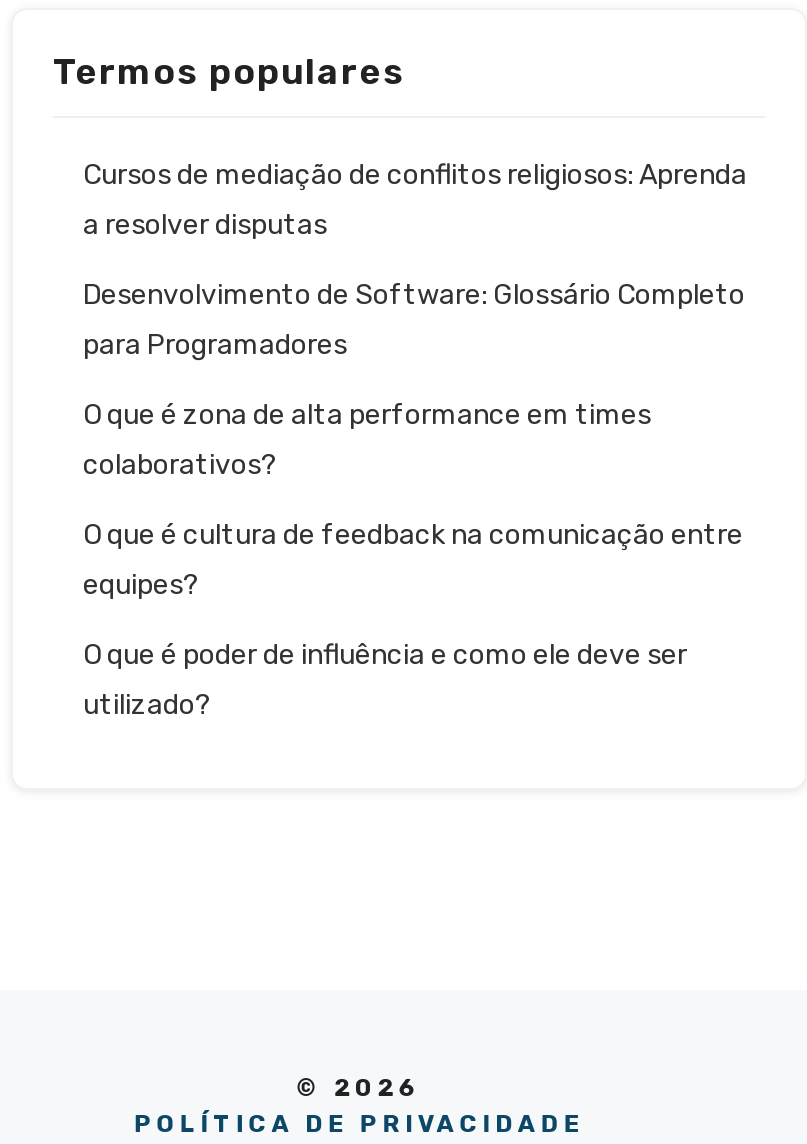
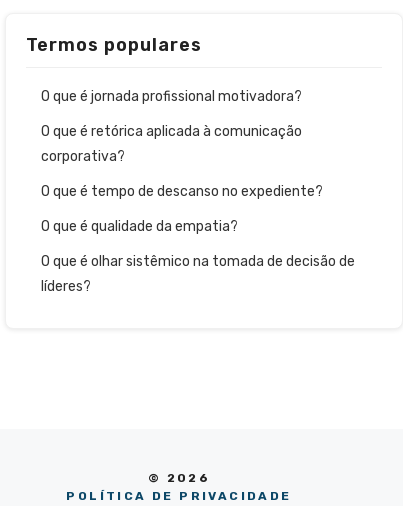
[83,159,747,723] Cursos de mediação de conflitos religiosos: Aprenda | a resolver disputas | Desenvolvimento de Software: Glossário Completo | para Programadores | O que é zona de alta performance em times | colaborativos? | O que é cultura de feedback na comunicação entre | equipes? | O que é poder de influência e como ele deve ser | utilizado? -> [41,88,355,295] O que é jornada profissional motivadora? | O que é retórica aplicada à comunicação | corporativa? | O que é tempo de descanso no expediente? | O que é qualidade da empatia? | O que é olhar sistêmico na tomada de decisão de | líderes?

